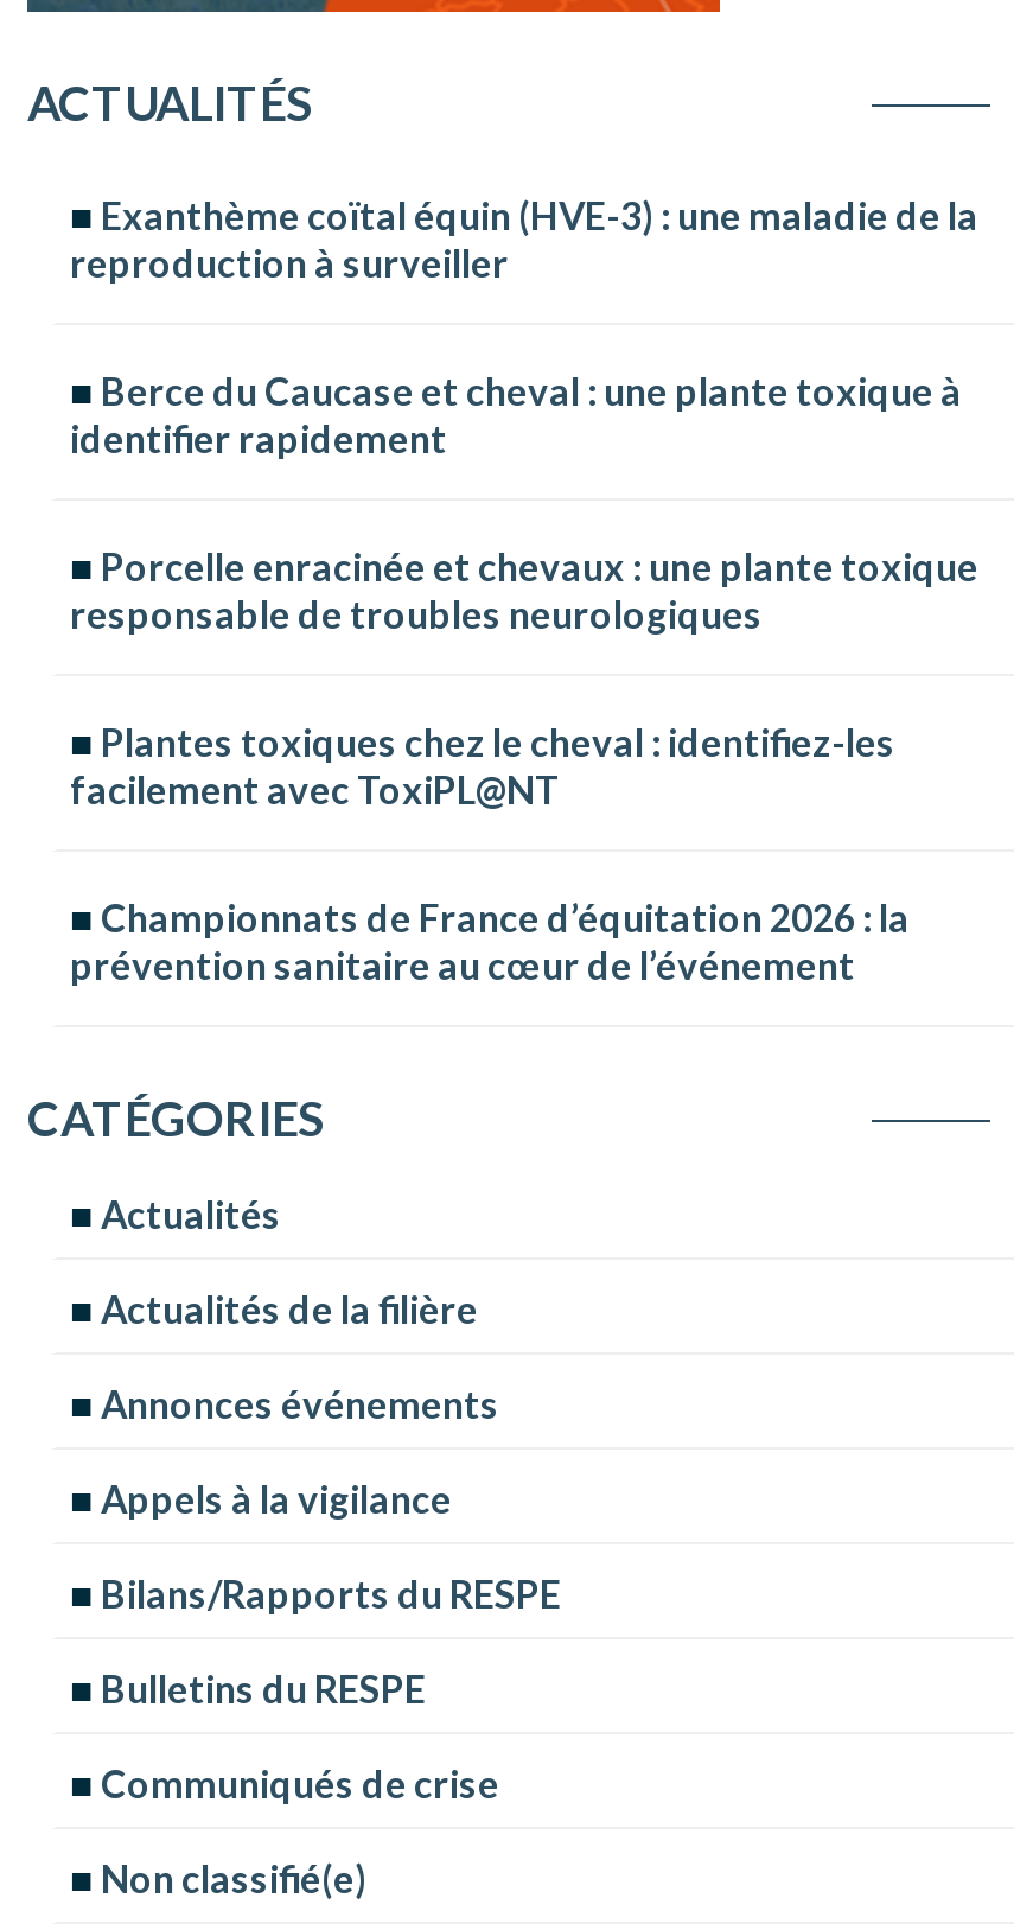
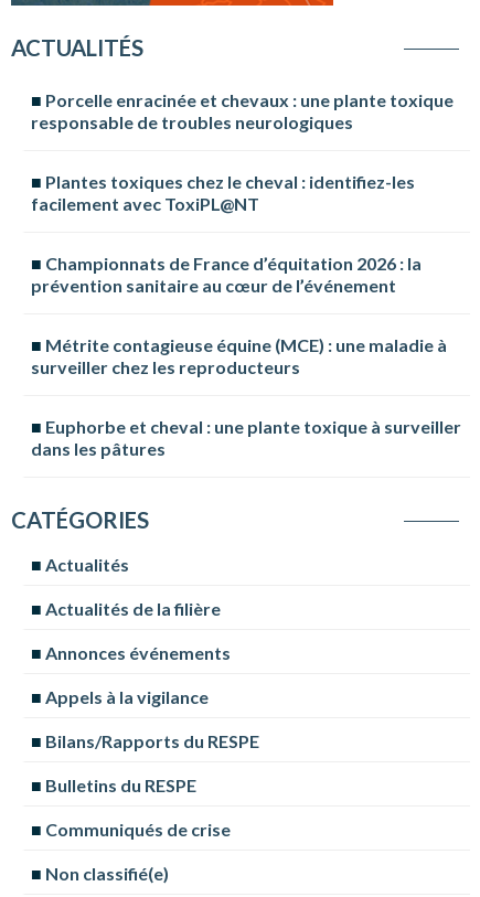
[70,192,978,460] Exanthème coïtal équin (HVE-3) : une maladie de la | reproduction à surveiller | Berce du Caucase et cheval : une plante toxique à | identifier rapidement -> none
moved [70,543,978,987] -> [31,89,454,296]: Porcelle enracinée et chevaux : une plante toxique | responsable de troubles neurologiques | Plantes toxiques chez le cheval : identifiez-les | facilement avec ToxiPL@NT | Championnats de France d’équitation 2026 : la | prévention sanitaire au cœur de l’événement
none -> [31,334,461,459] Métrite contagieuse équine (MCE) : une maladie à | surveiller chez les reproducteurs | Euphorbe et cheval : une plante toxique à surveiller | dans les pâtures

